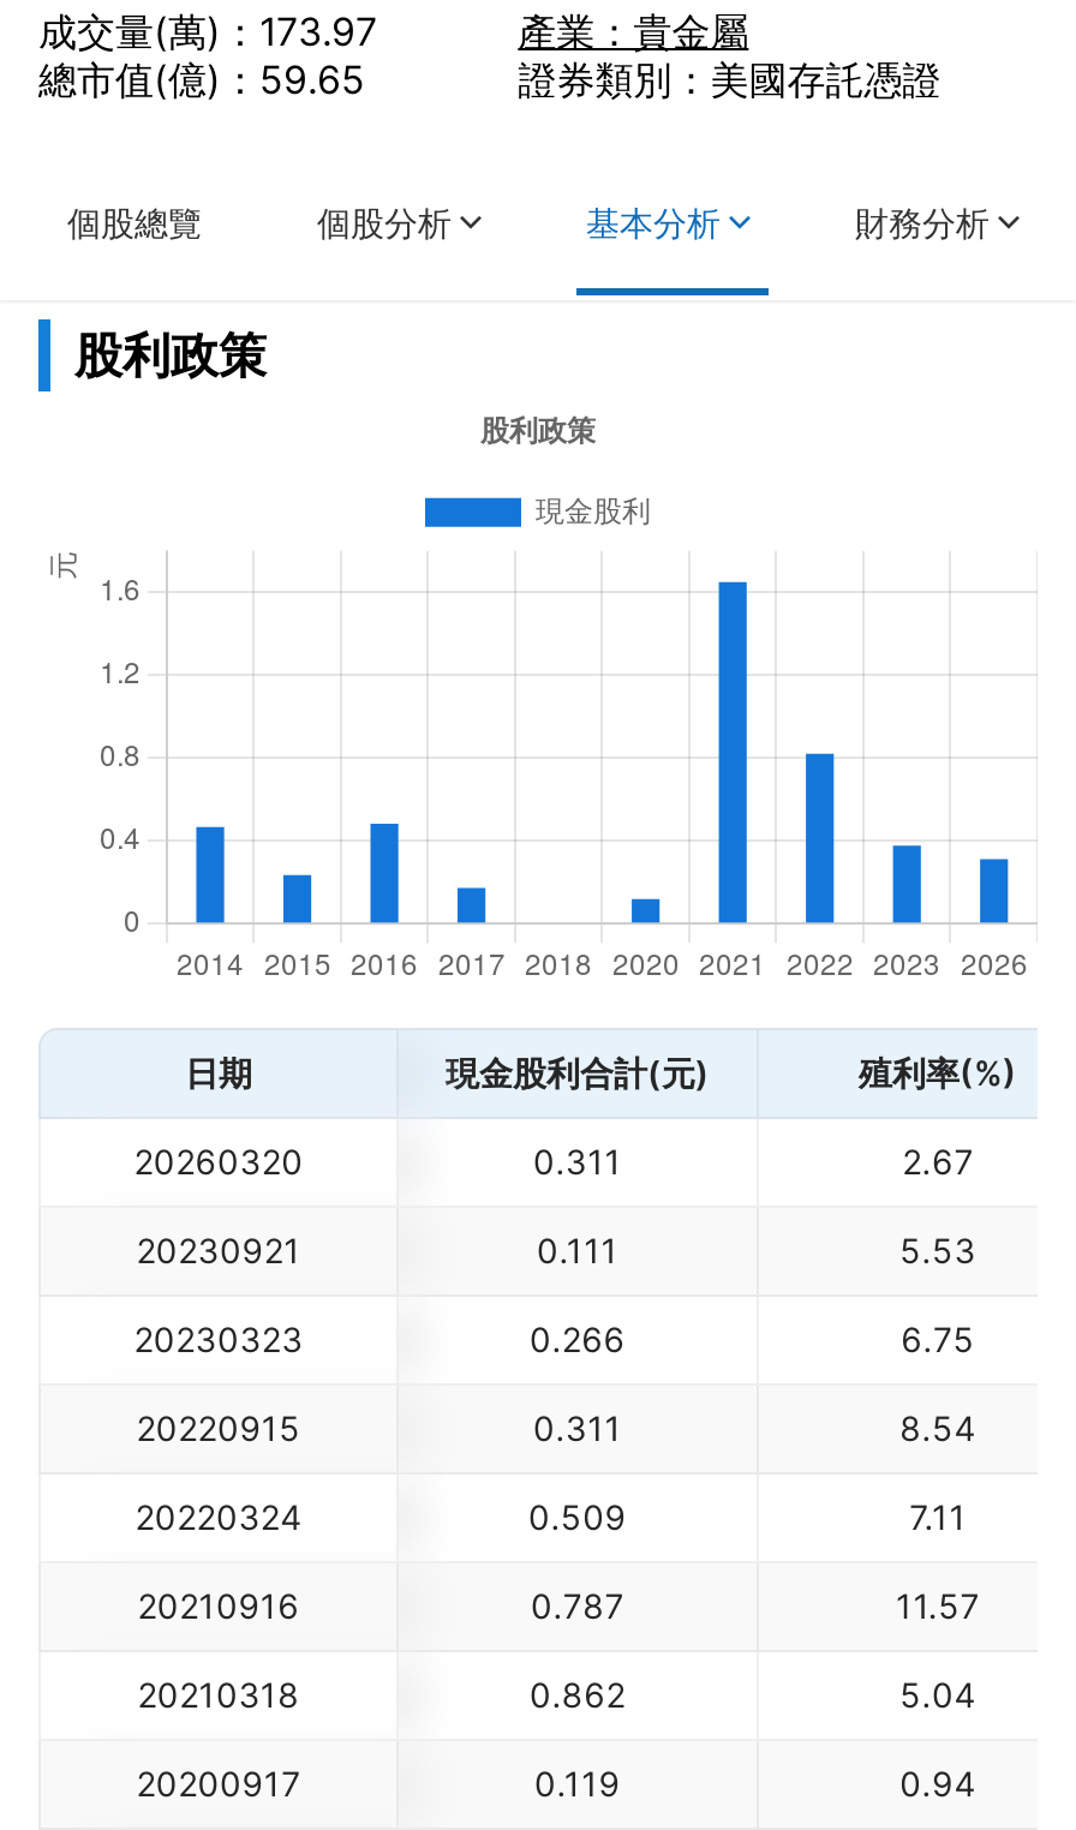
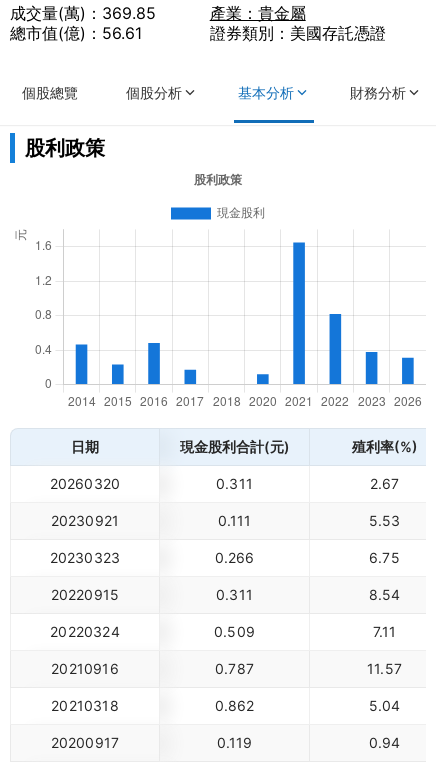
[38,7,377,55] 成交量(萬)：173.97 -> [10,3,156,23] 成交量(萬)：369.85
[38,55,365,103] 總市值(億)：59.65 -> [10,23,142,43] 總市值(億)：56.61

